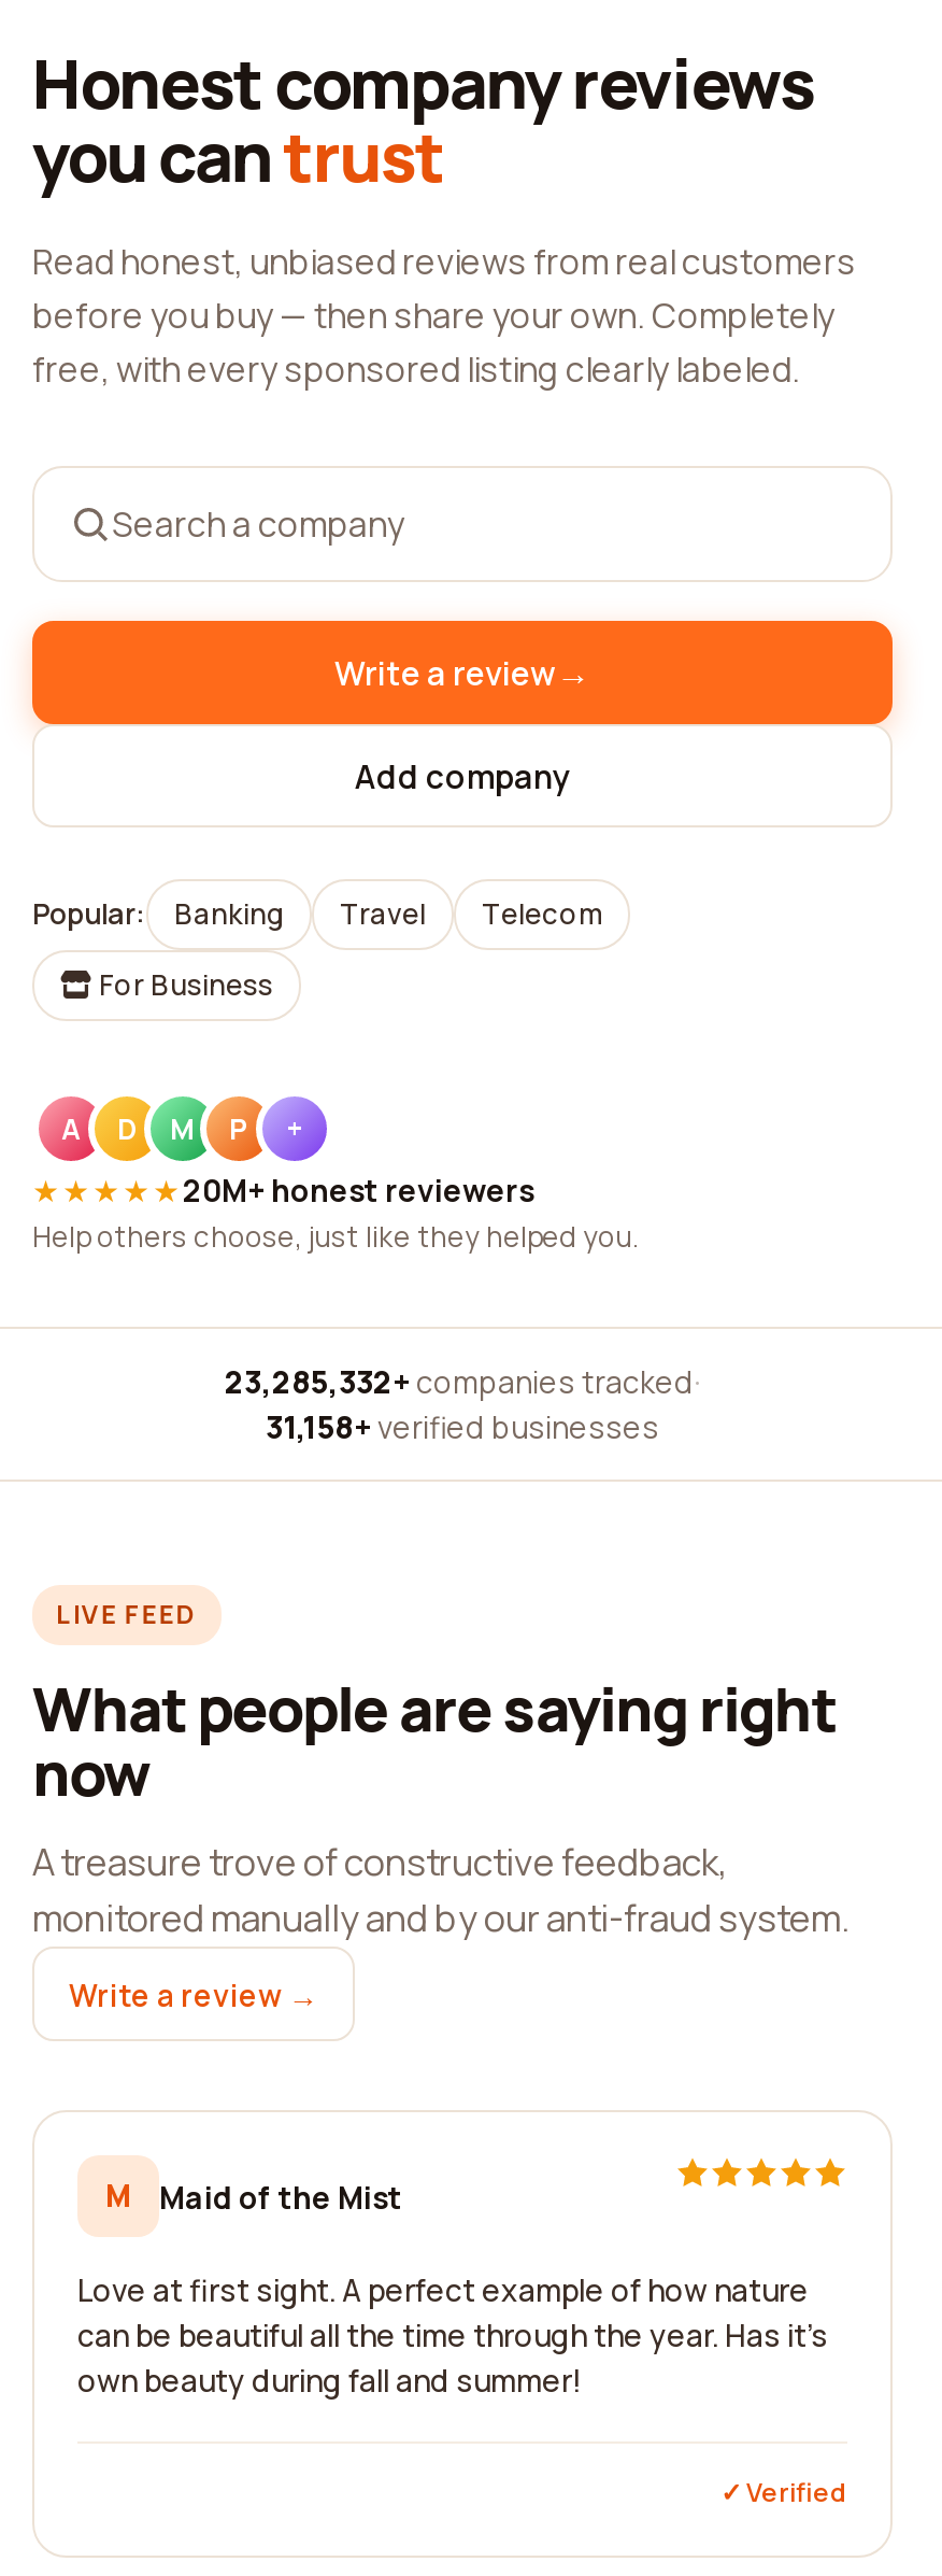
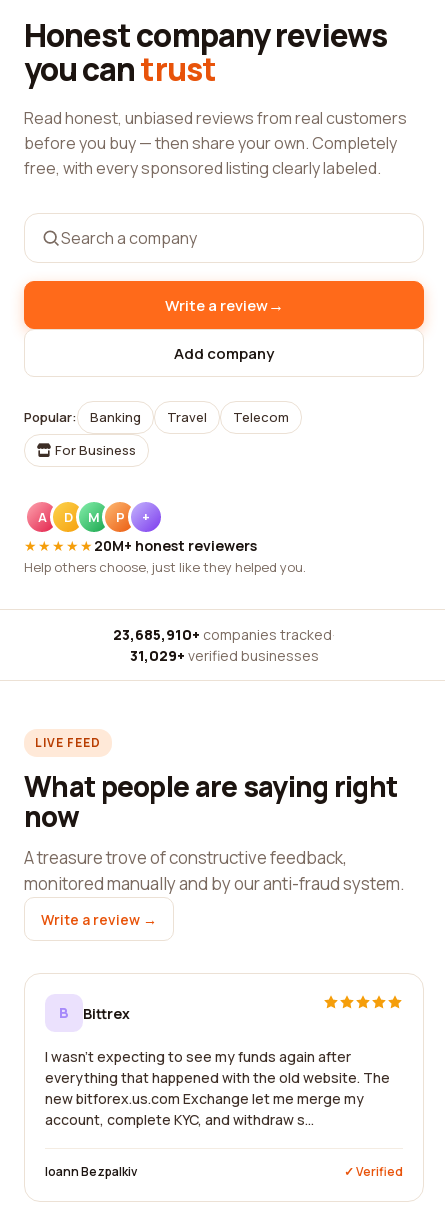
[225,1361,700,1402] 23,285,332+ companies tracked · -> [113,625,335,644] 23,685,910+ companies tracked ·
[266,1406,659,1447] 31,158+ verified businesses -> [129,646,318,665] 31,029+ verified businesses
[77,2175,828,2401] M | Maid of the Mist | Love at first sight. A perfect example of how nature | can be beautiful all the time through the year. Has it's | own beauty during fall and summer! -> [45,1003,390,1180] B | Bittrex | I wasn't expecting to see my funds again after | everything that happened with the old website. The | new bitforex.us.com Exchange let me merge my | account, complete KYC, and withdraw s... | Ioann Bezpalkiv

